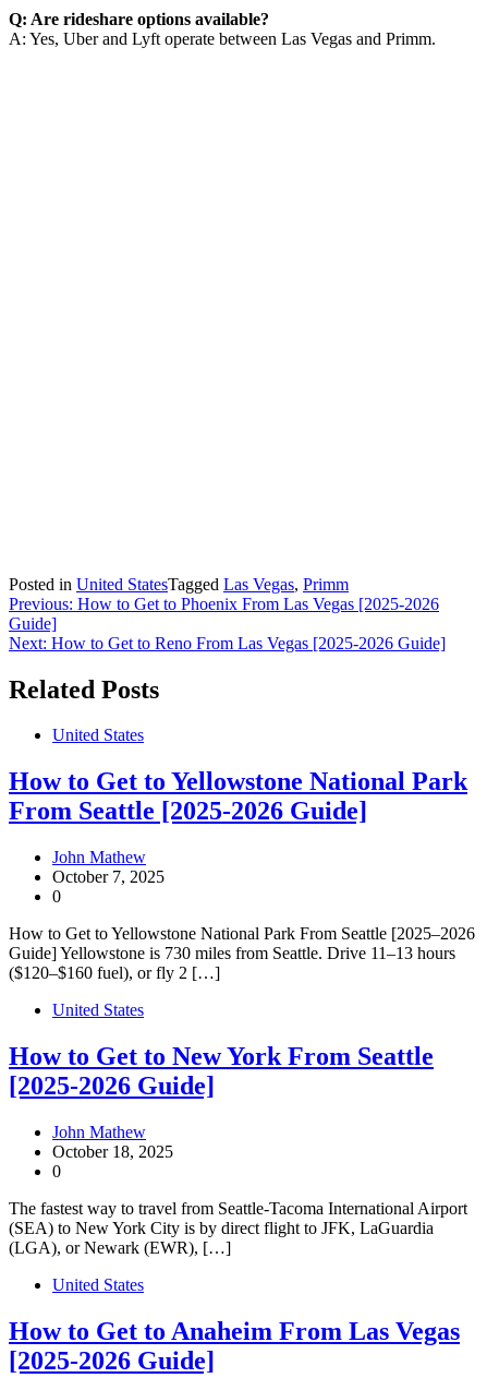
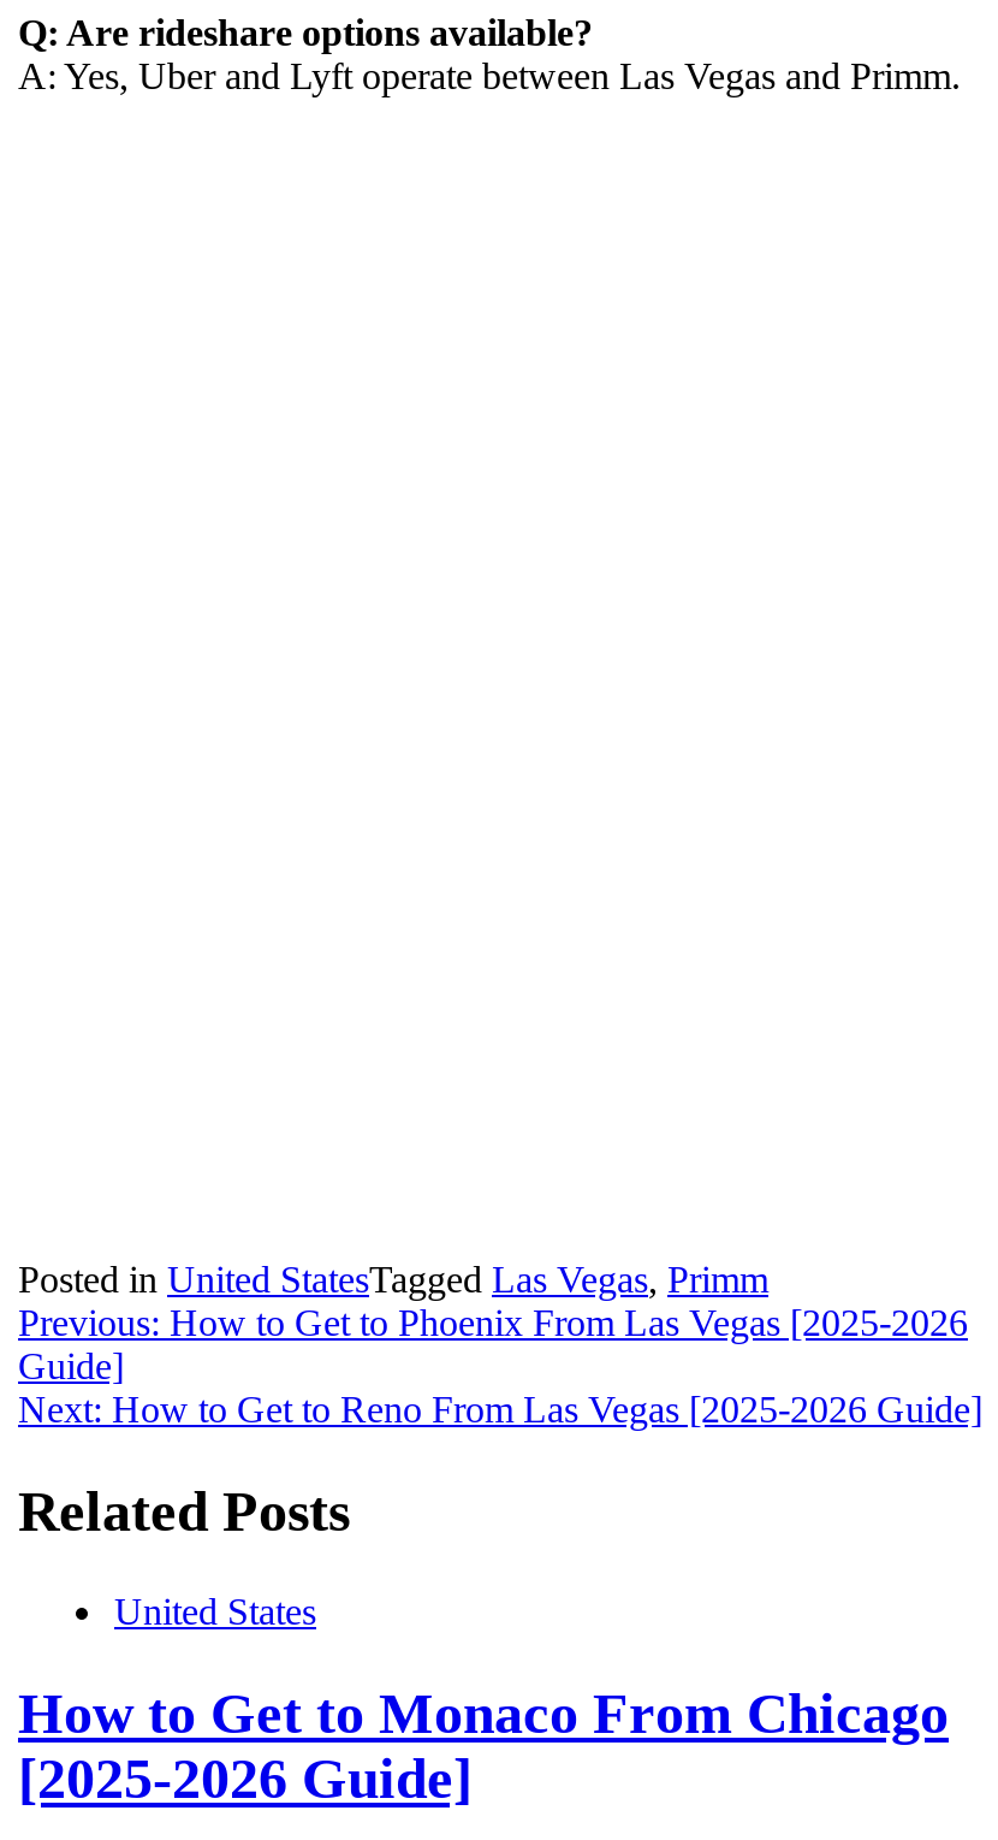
[9,767,475,1345] How to Get to Yellowstone National Park | From Seattle [2025-2026 Guide] | John Mathew | October 7, 2025 | 0 | How to Get to Yellowstone National Park From Seattle [2025–2026 | Guide] Yellowstone is 730 miles from Seattle. Drive 11–13 hours | ($120–$160 fuel), or fly 2 […] | United States | How to Get to New York From Seattle | [2025-2026 Guide] | John Mathew | October 18, 2025 | 0 | The fastest way to travel from Seattle-Tacoma International Airport | (SEA) to New York City is by direct flight to JFK, LaGuardia | (LGA), or Newark (EWR), […] | United States | How to Get to Anaheim From Las Vegas -> [18,1683,949,1746] How to Get to Monaco From Chicago

